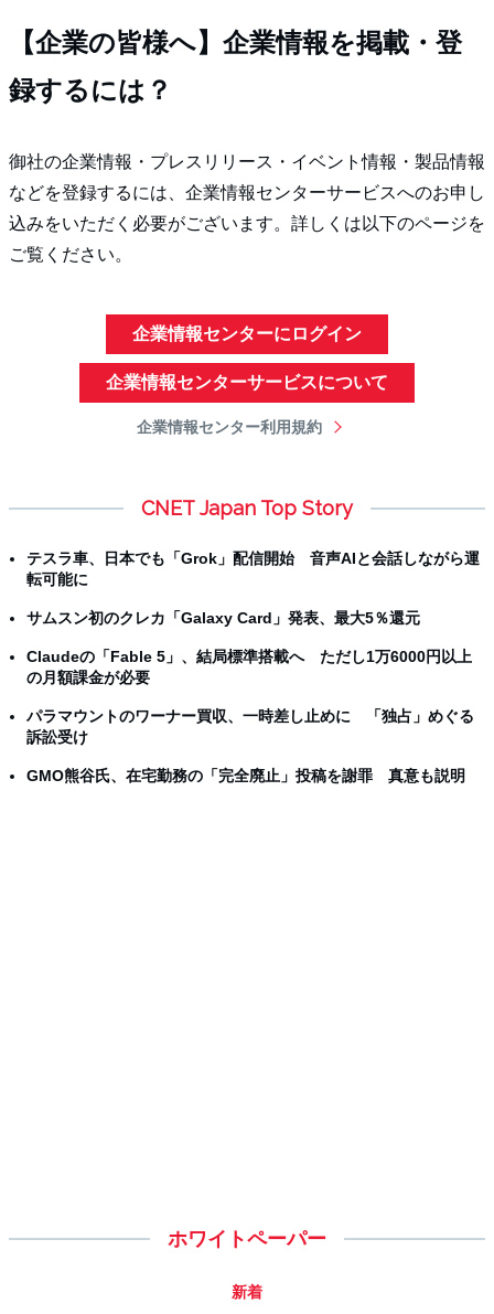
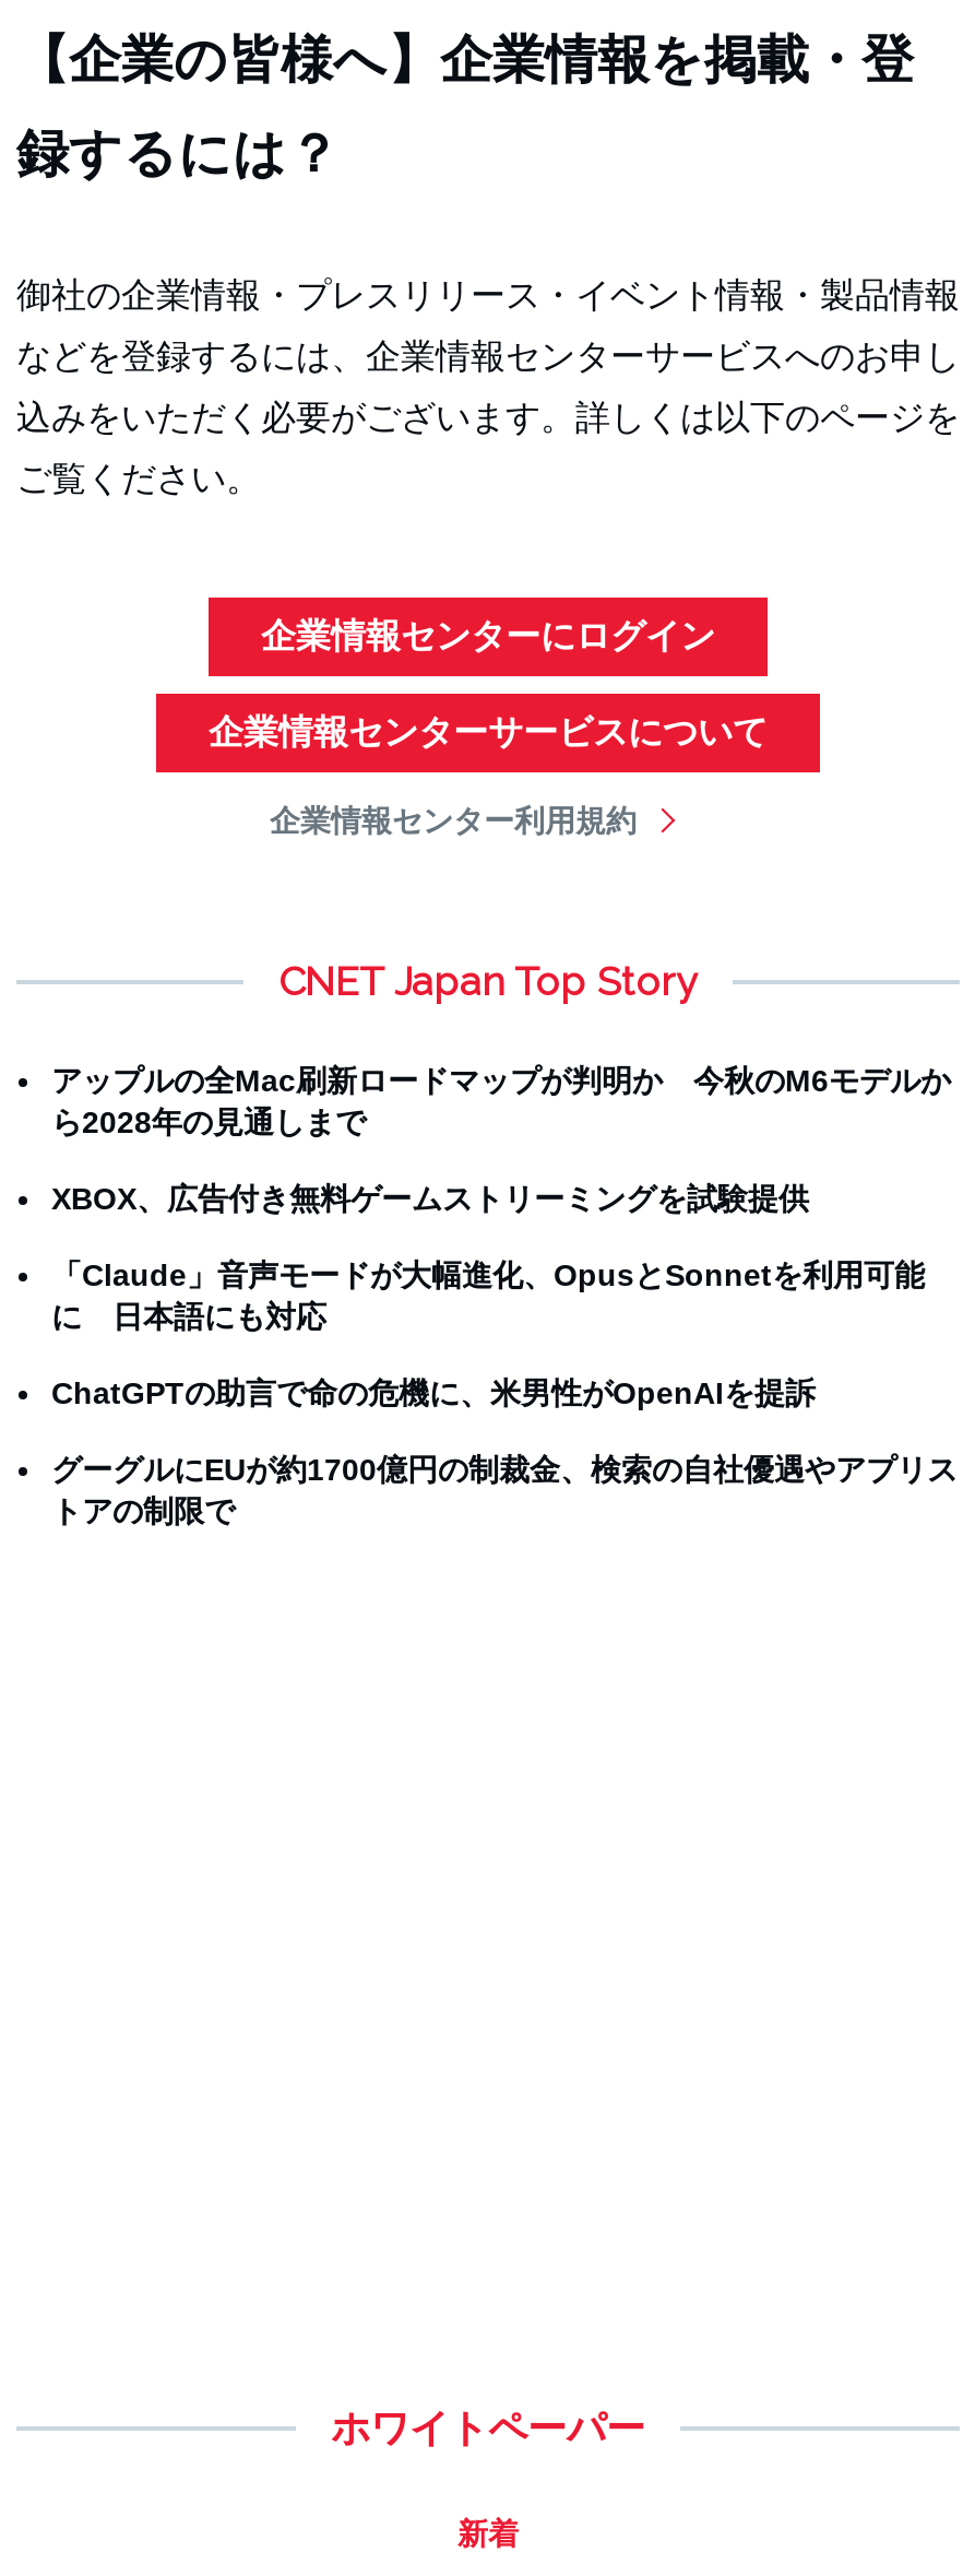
[26,549,480,588] テスラ車、日本でも「Grok」配信開始 音声AIと会話しながら運 | 転可能に -> [51,1063,951,1139] アップルの全Mac刷新ロードマップが判明か 今秋のM6モデルか | ら2028年の見通しまで
[26,609,420,627] サムスン初のクレカ「Galaxy Card」発表、最大5％還元 -> [51,1181,809,1216] XBOX、広告付き無料ゲームストリーミングを試験提供
[26,648,472,686] Claudeの「Fable 5」、結局標準搭載へ ただし1万6000円以上 | の月額課金が必要 -> [51,1257,925,1334] 「Claude」音声モードが大幅進化、OpusとSonnetを利用可能 | に 日本語にも対応
[26,707,474,746] パラマウントのワーナー買収、一時差し止めに 「独占」めぐる | 訴訟受け -> [51,1375,816,1410] ChatGPTの助言で命の危機に、米男性がOpenAIを提訴
[26,767,465,784] GMO熊谷氏、在宅勤務の「完全廃止」投稿を謝罪 真意も説明 -> [51,1452,958,1528] グーグルにEUが約1700億円の制裁金、検索の自社優遇やアプリス | トアの制限で

